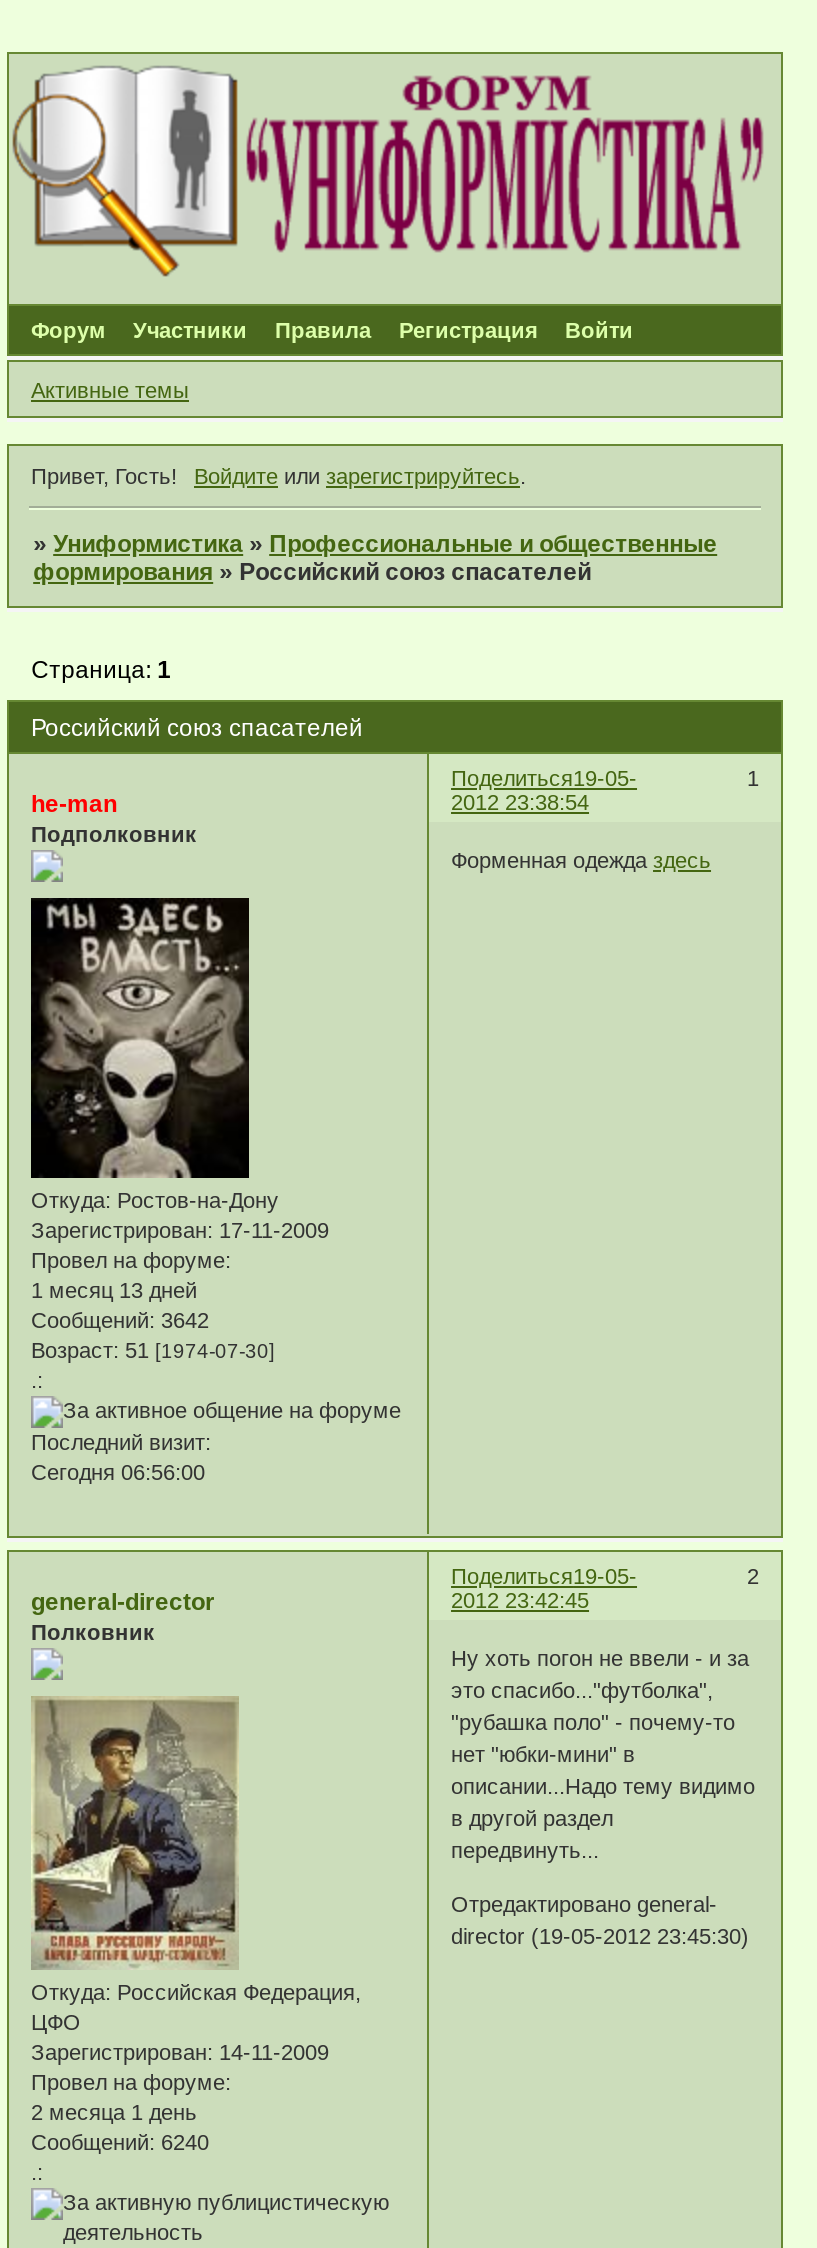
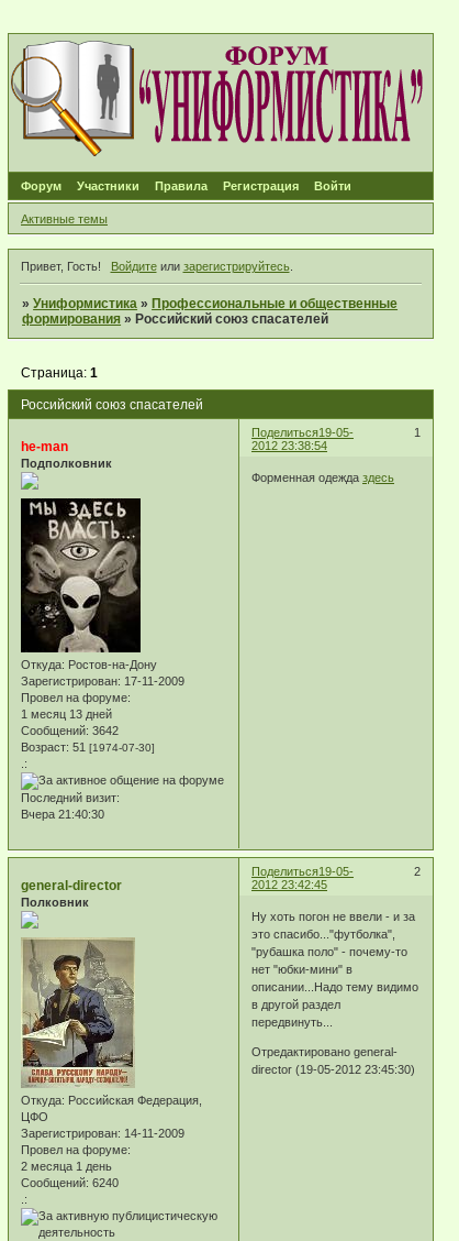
[31,1460,205,1484] Сегодня 06:56:00 -> [21,807,104,821] Вчера 21:40:30

